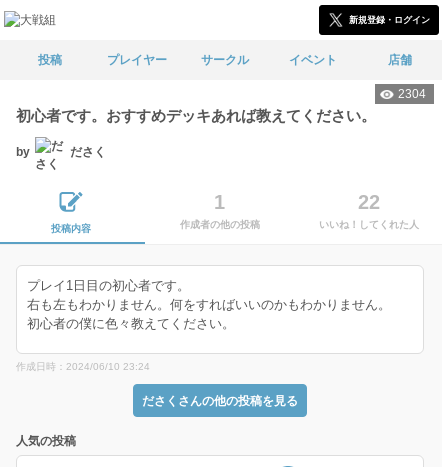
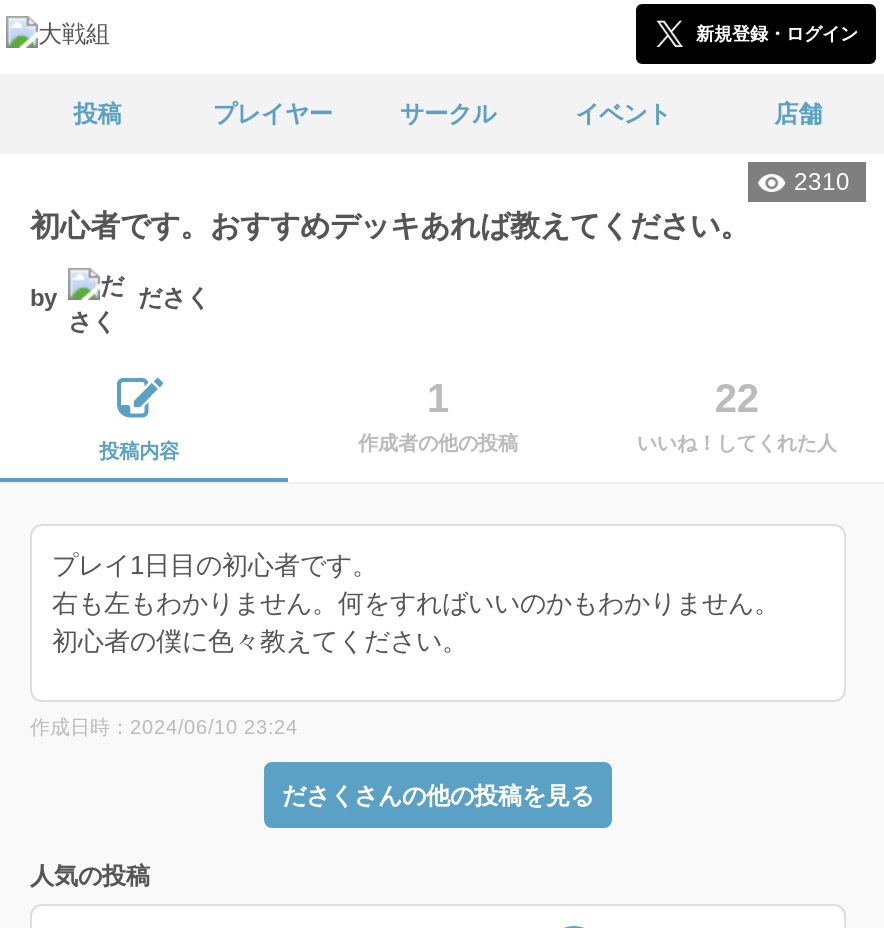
[398,87,426,101] 2304 -> [794,168,850,196] 2310

